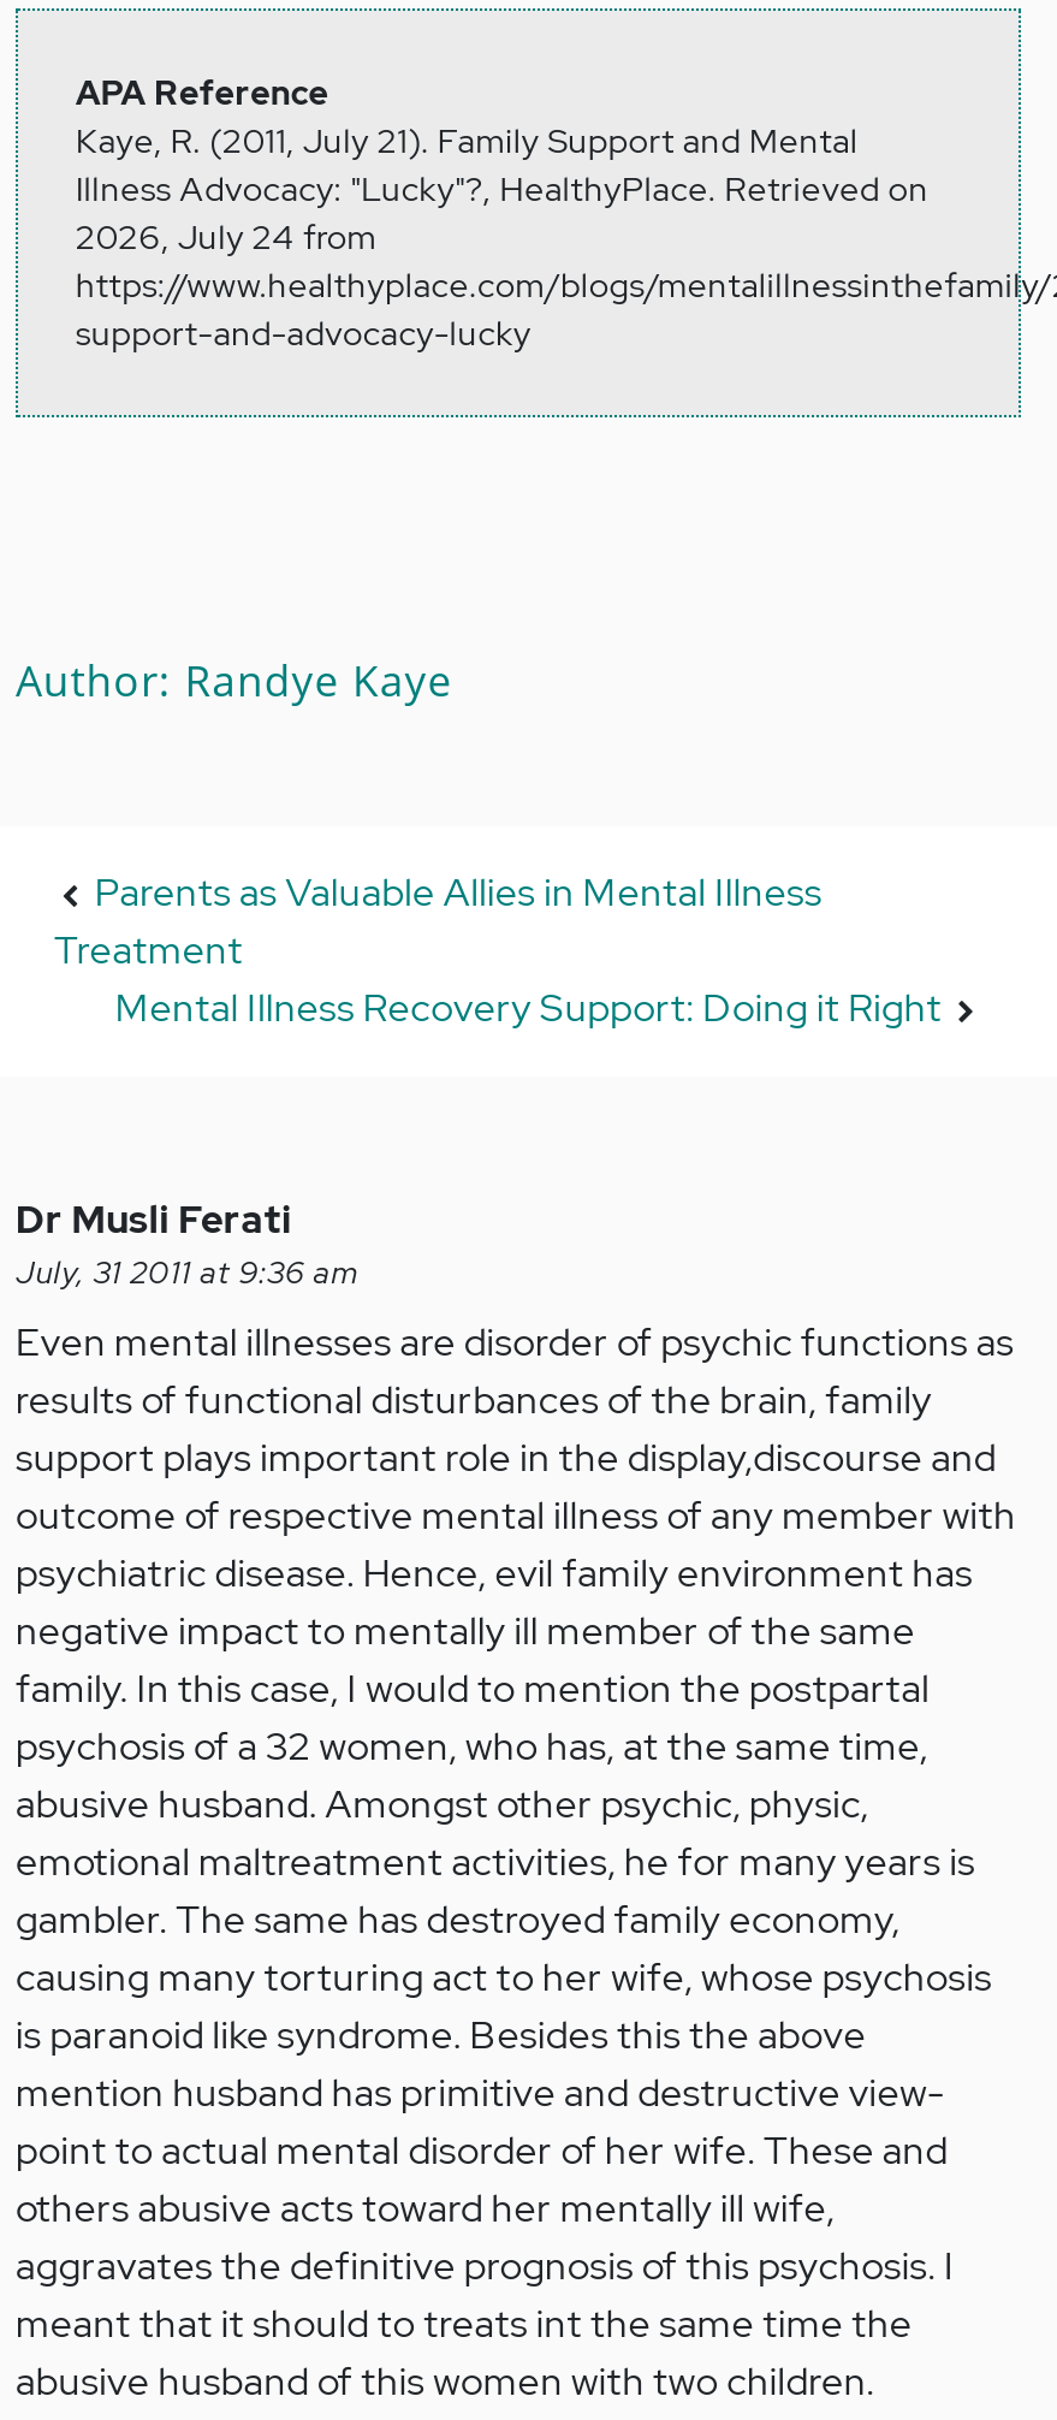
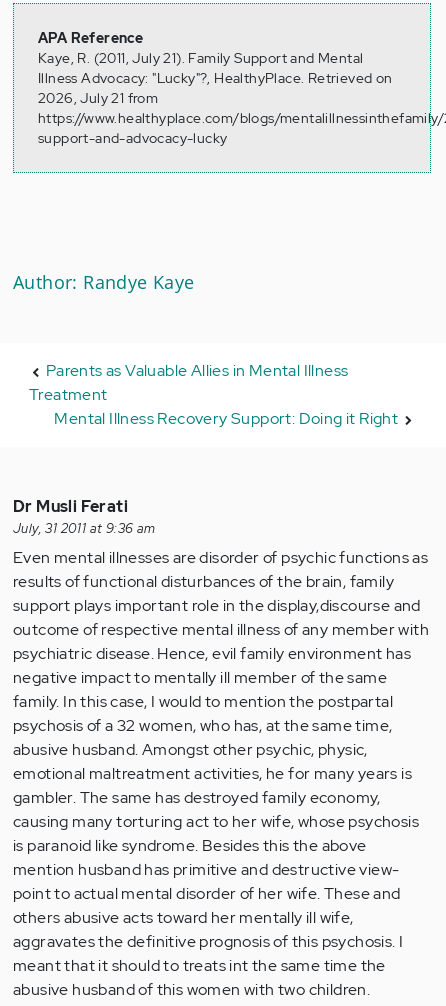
[76,215,377,259] 2026, July 24 from -> [38,89,158,107] 2026, July 21 from

